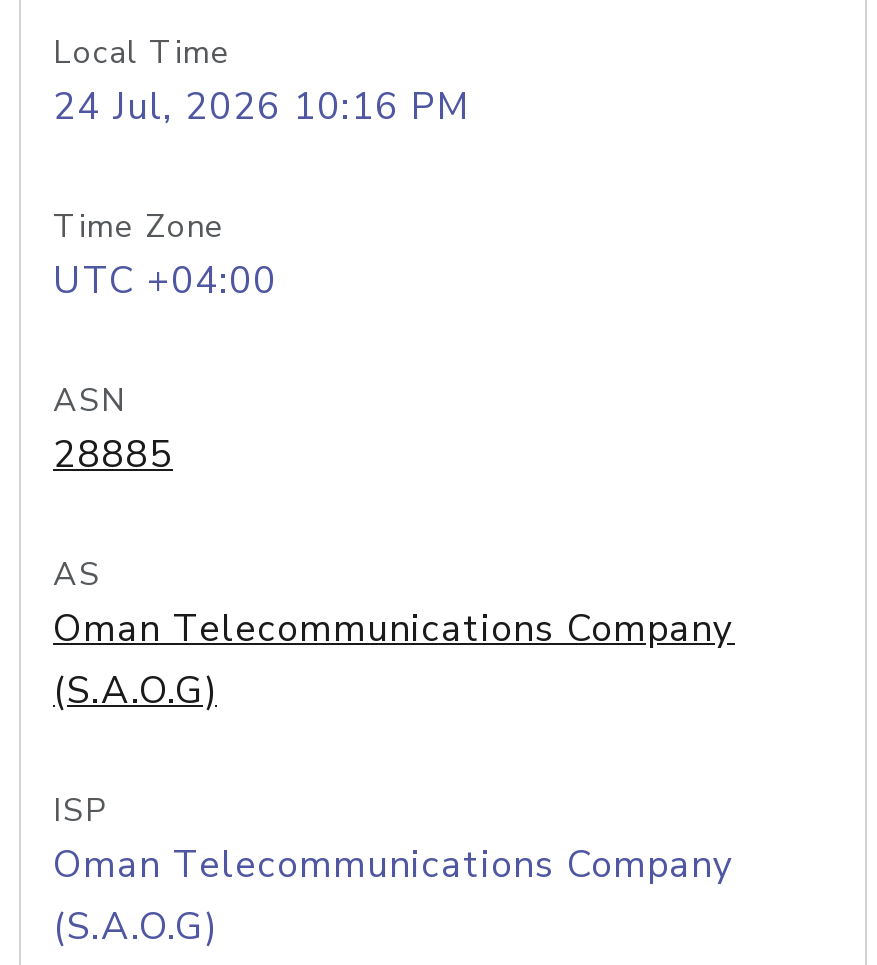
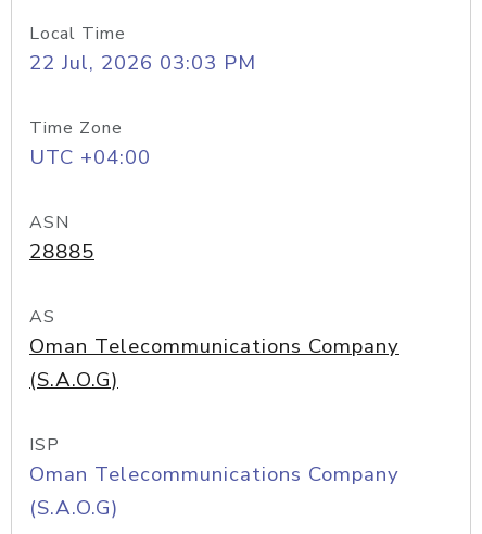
[53,81,471,133] 24 Jul, 2026 10:16 PM -> [29,49,256,77] 22 Jul, 2026 03:03 PM

